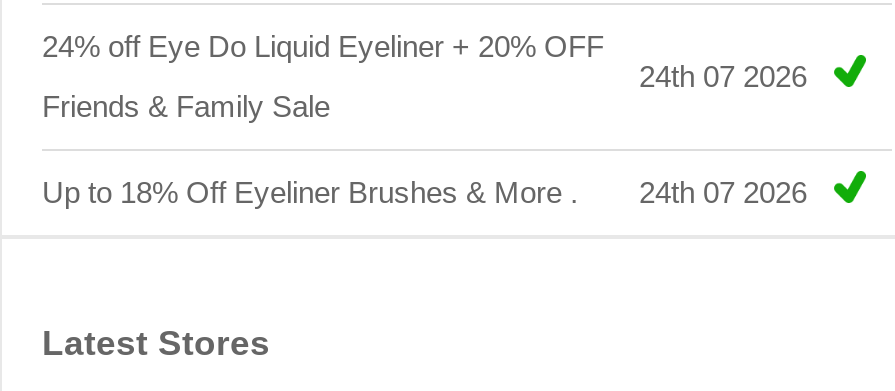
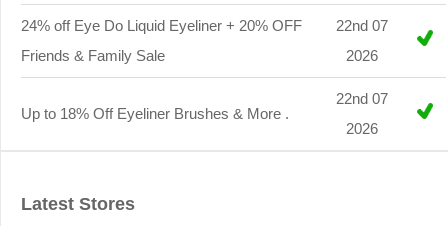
[639,58,807,92] 24th 07 2026 -> [335,17,387,64] 22nd 07 | 2026
[639,174,807,208] 24th 07 2026 -> [335,90,387,137] 22nd 07 | 2026

